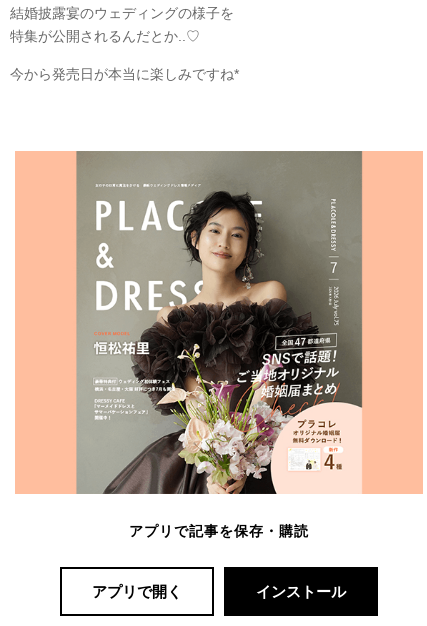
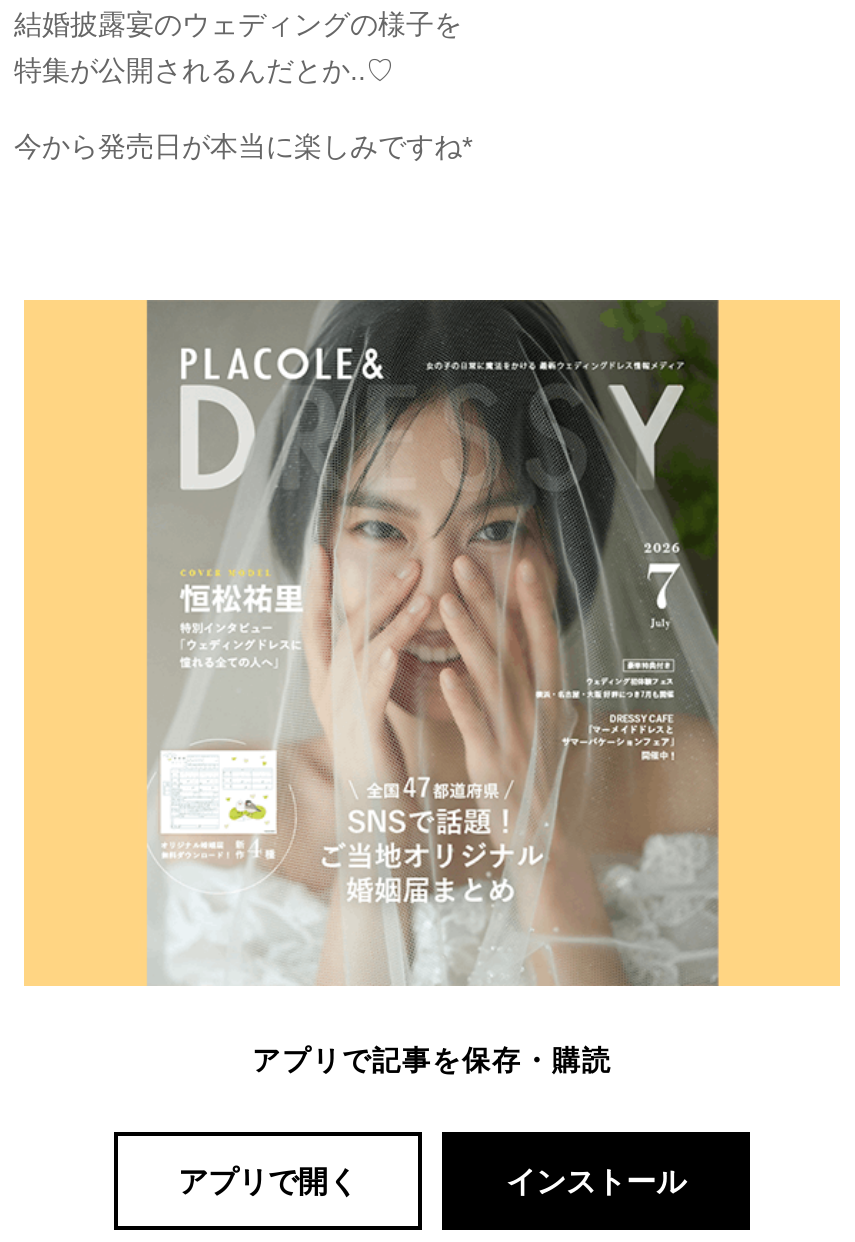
[76,151,364,495] [image] -> [146,300,720,988] [image]

